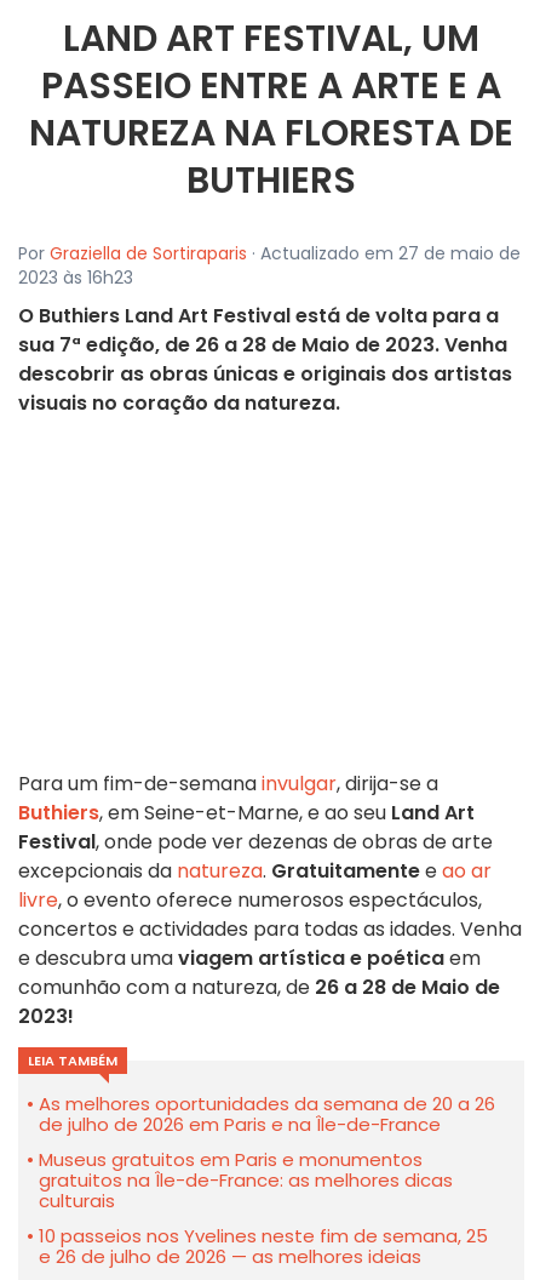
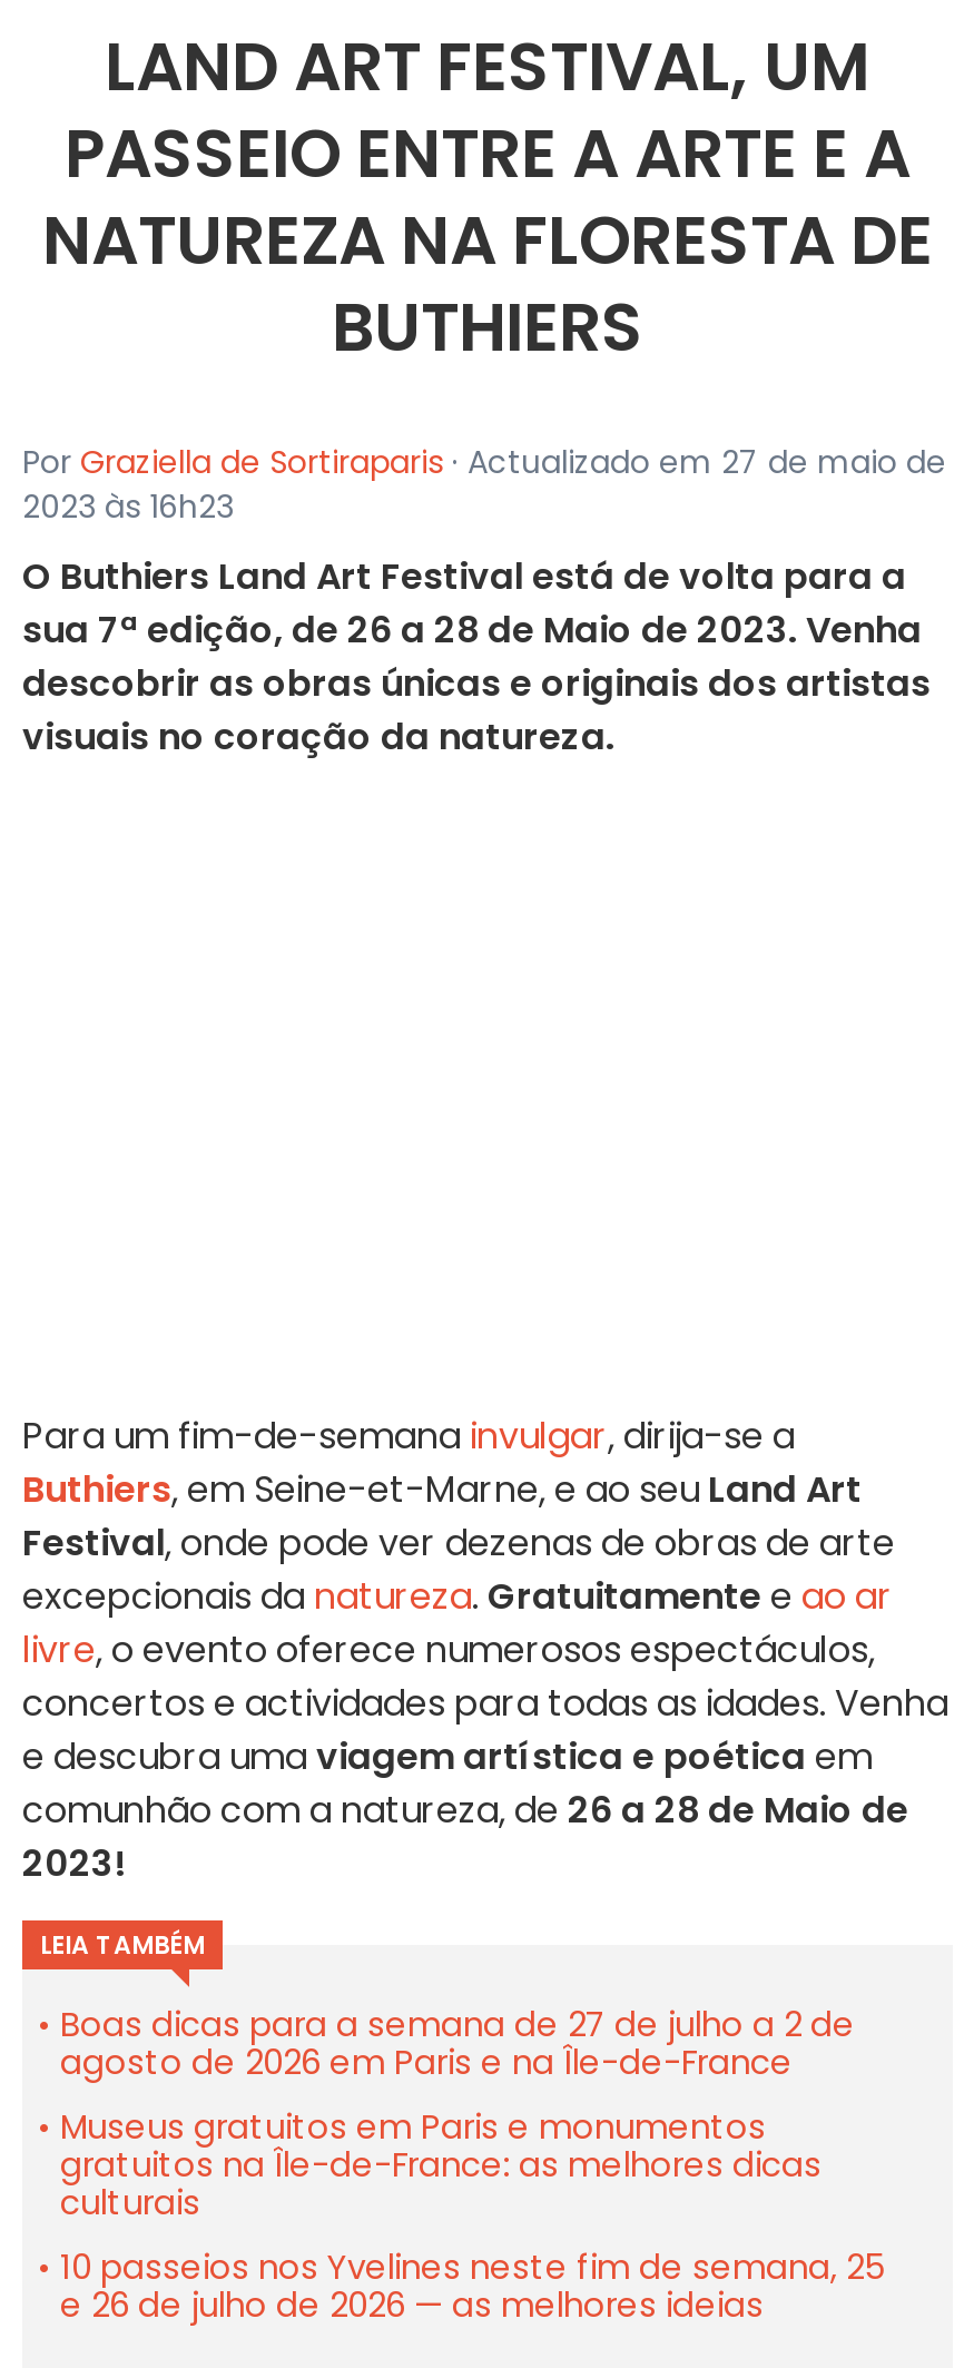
[39,1091,495,1137] As melhores oportunidades da semana de 20 a 26 | de julho de 2026 em Paris e na Île-de-France -> [60,2001,855,2085] Boas dicas para a semana de 27 de julho a 2 de | agosto de 2026 em Paris e na Île-de-France

